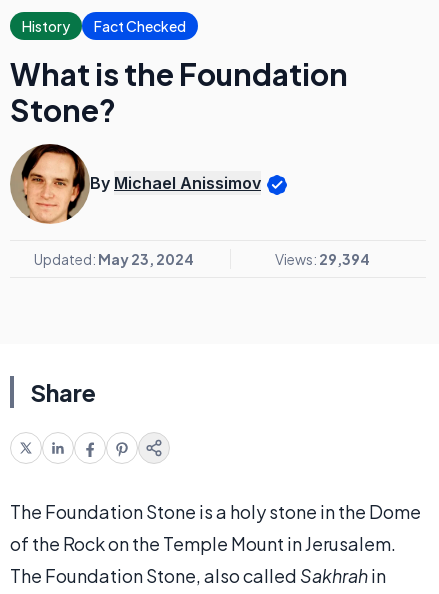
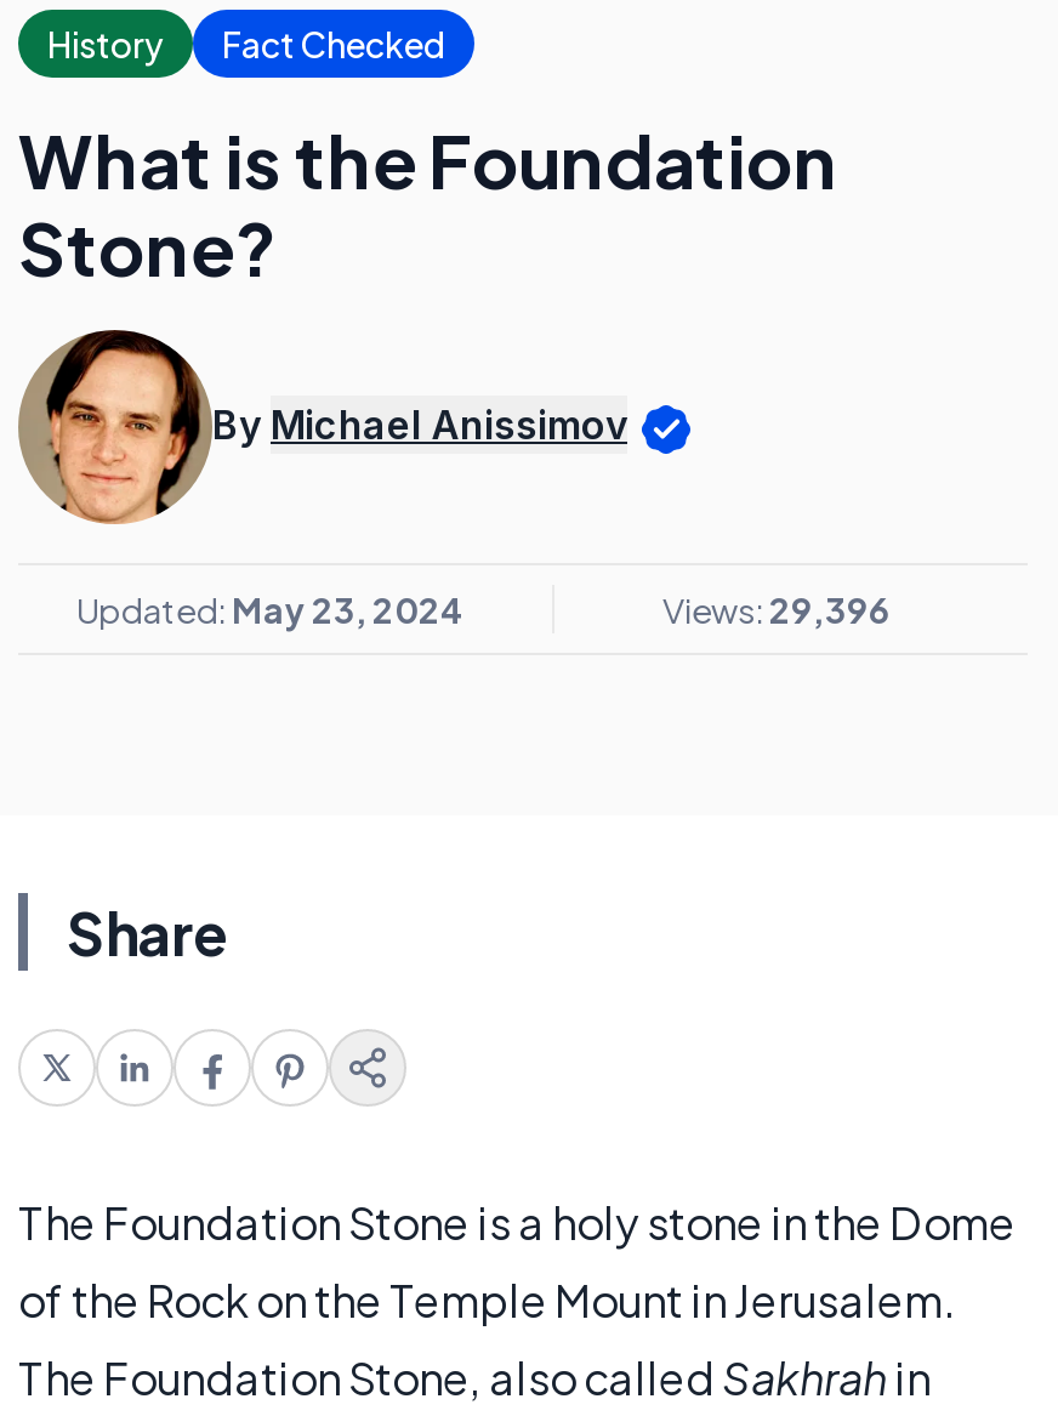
[275,250,370,268] Views: 29,394 -> [662,587,891,631] Views: 29,396

